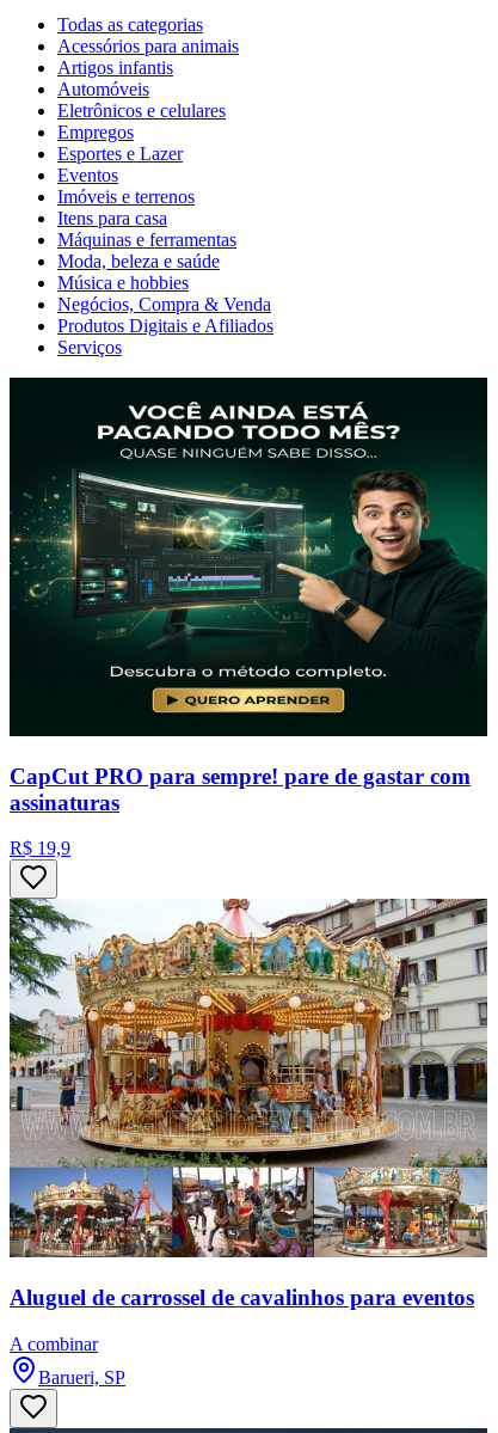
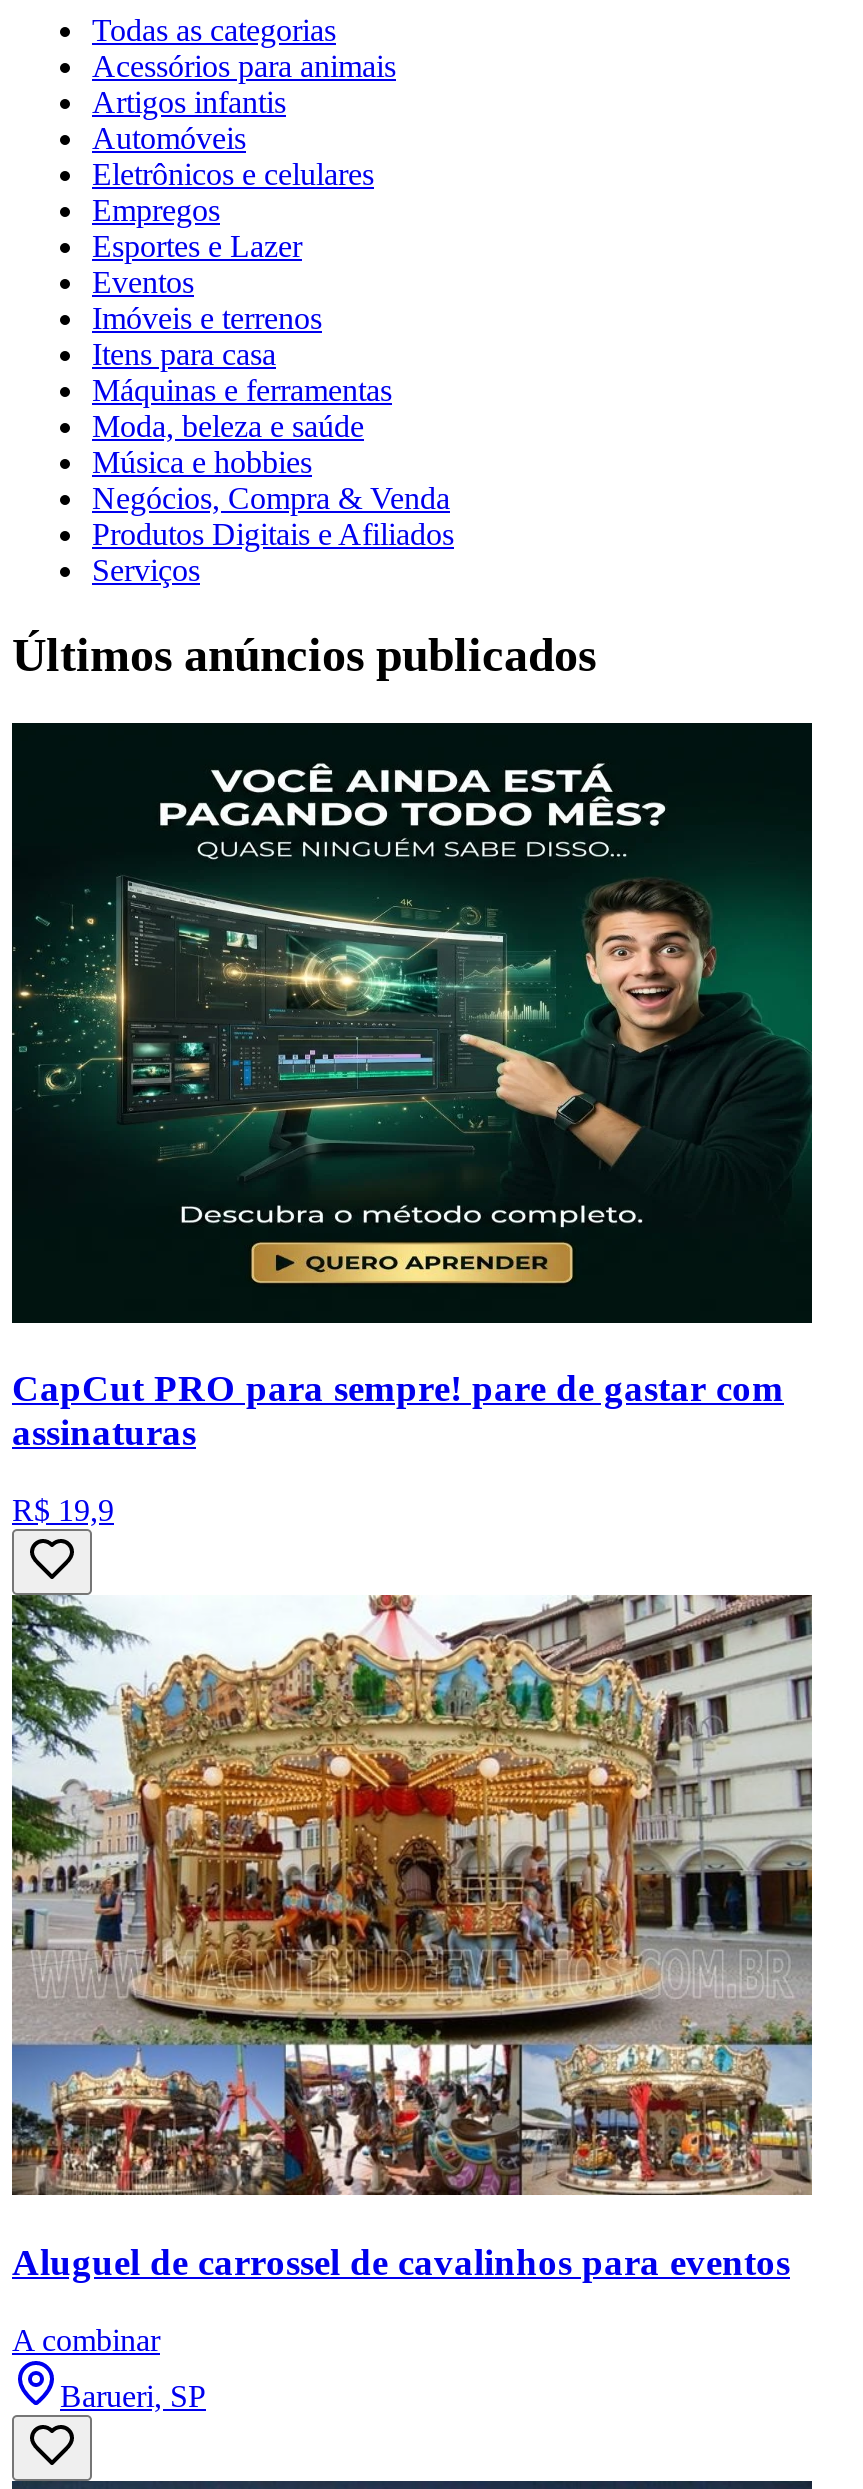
none -> [12,628,596,680] Últimos anúncios publicados

